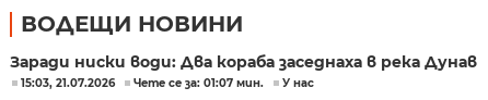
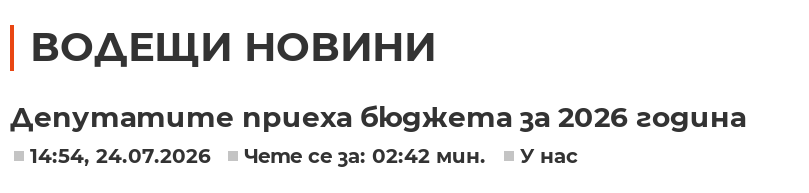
[10,53,477,91] Заради ниски води: Два кораба заседнаха в река Дунав | 15:03, 21.07.2026 | Чете се за: 01:07 мин. -> [10,100,746,170] Депутатите приеха бюджета за 2026 година | 14:54, 24.07.2026 | Чете се за: 02:42 мин.

